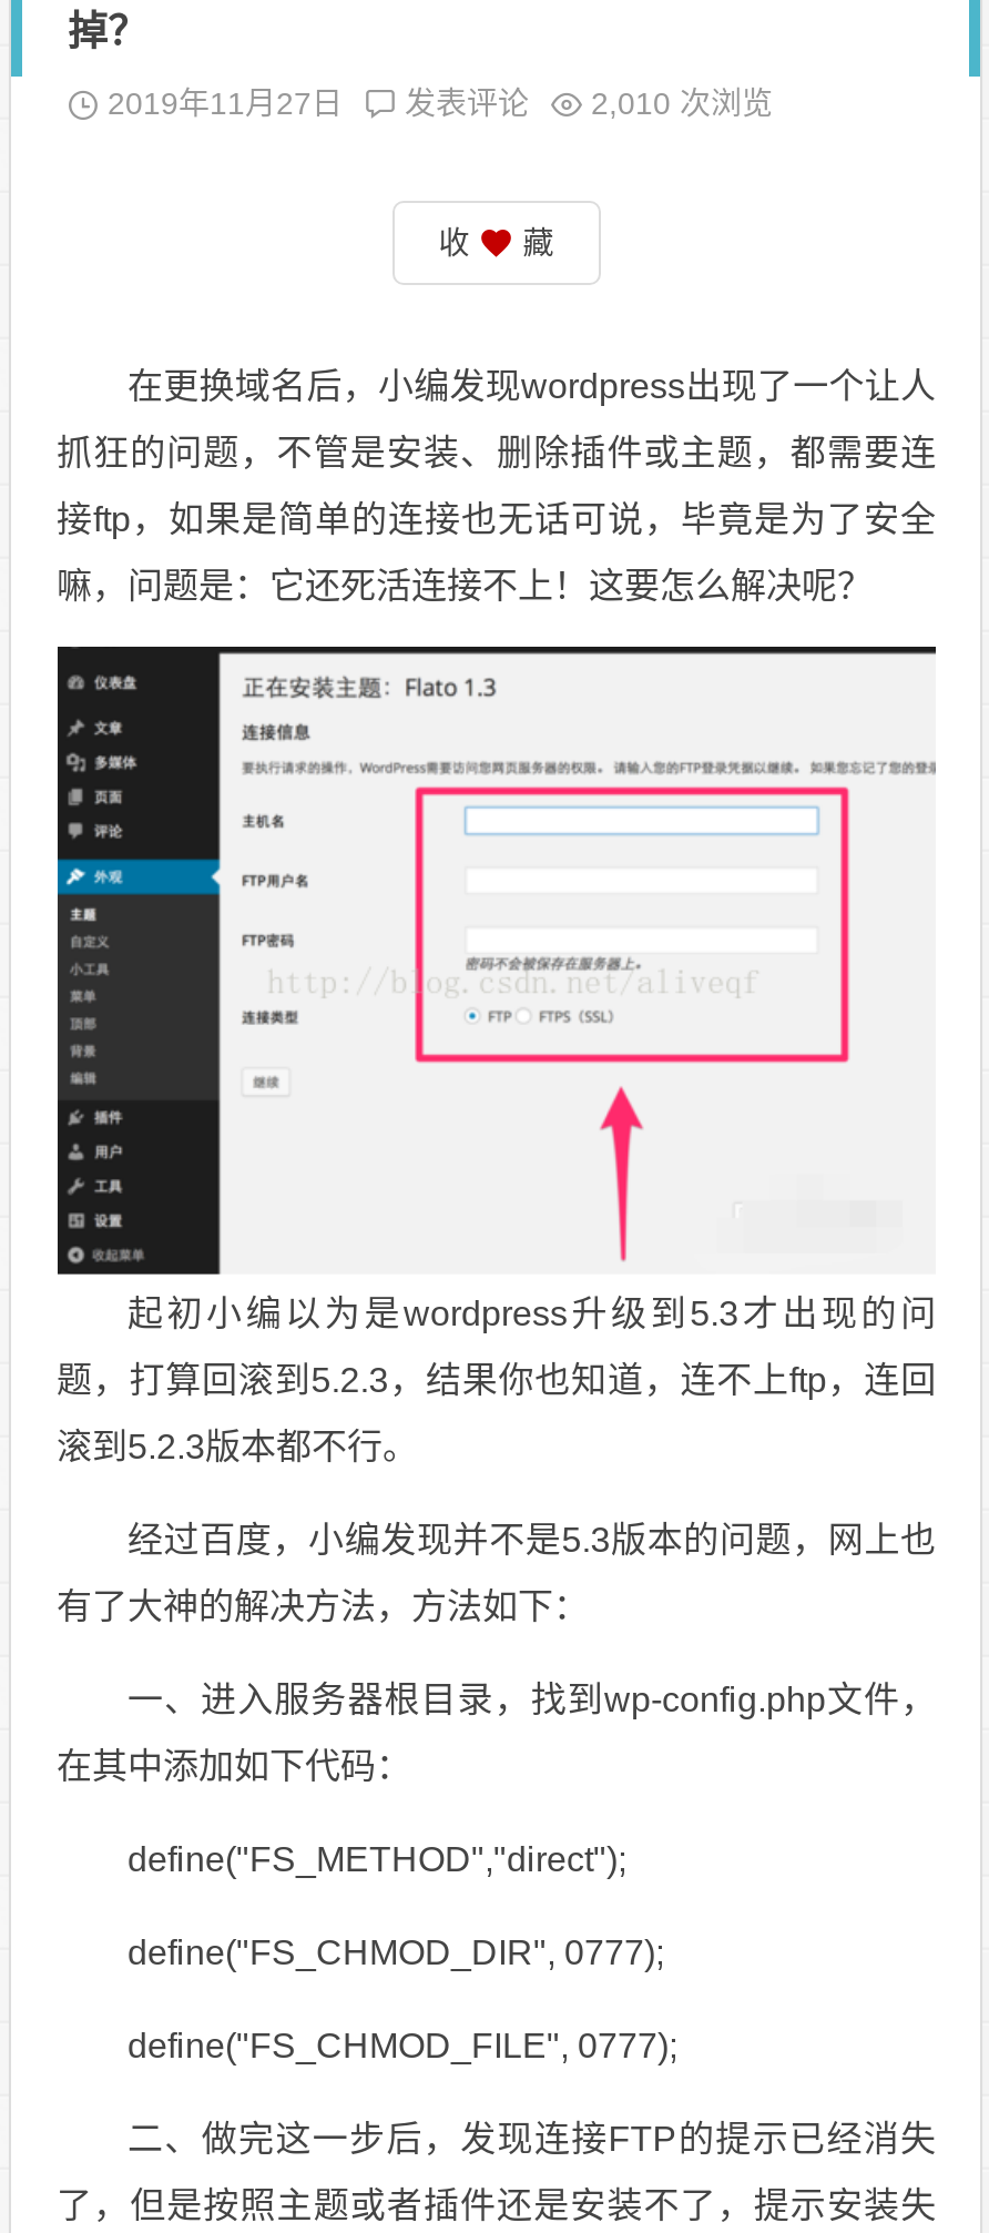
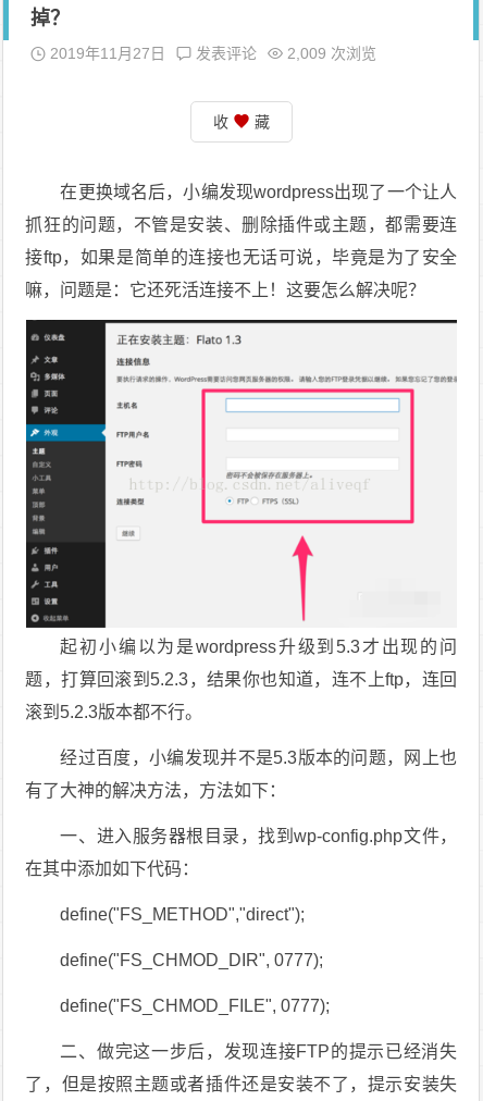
[99,85,773,121] 2019年11月27日 发表评论 2,010 次浏览 -> [46,45,377,62] 2019年11月27日 发表评论 2,009 次浏览

